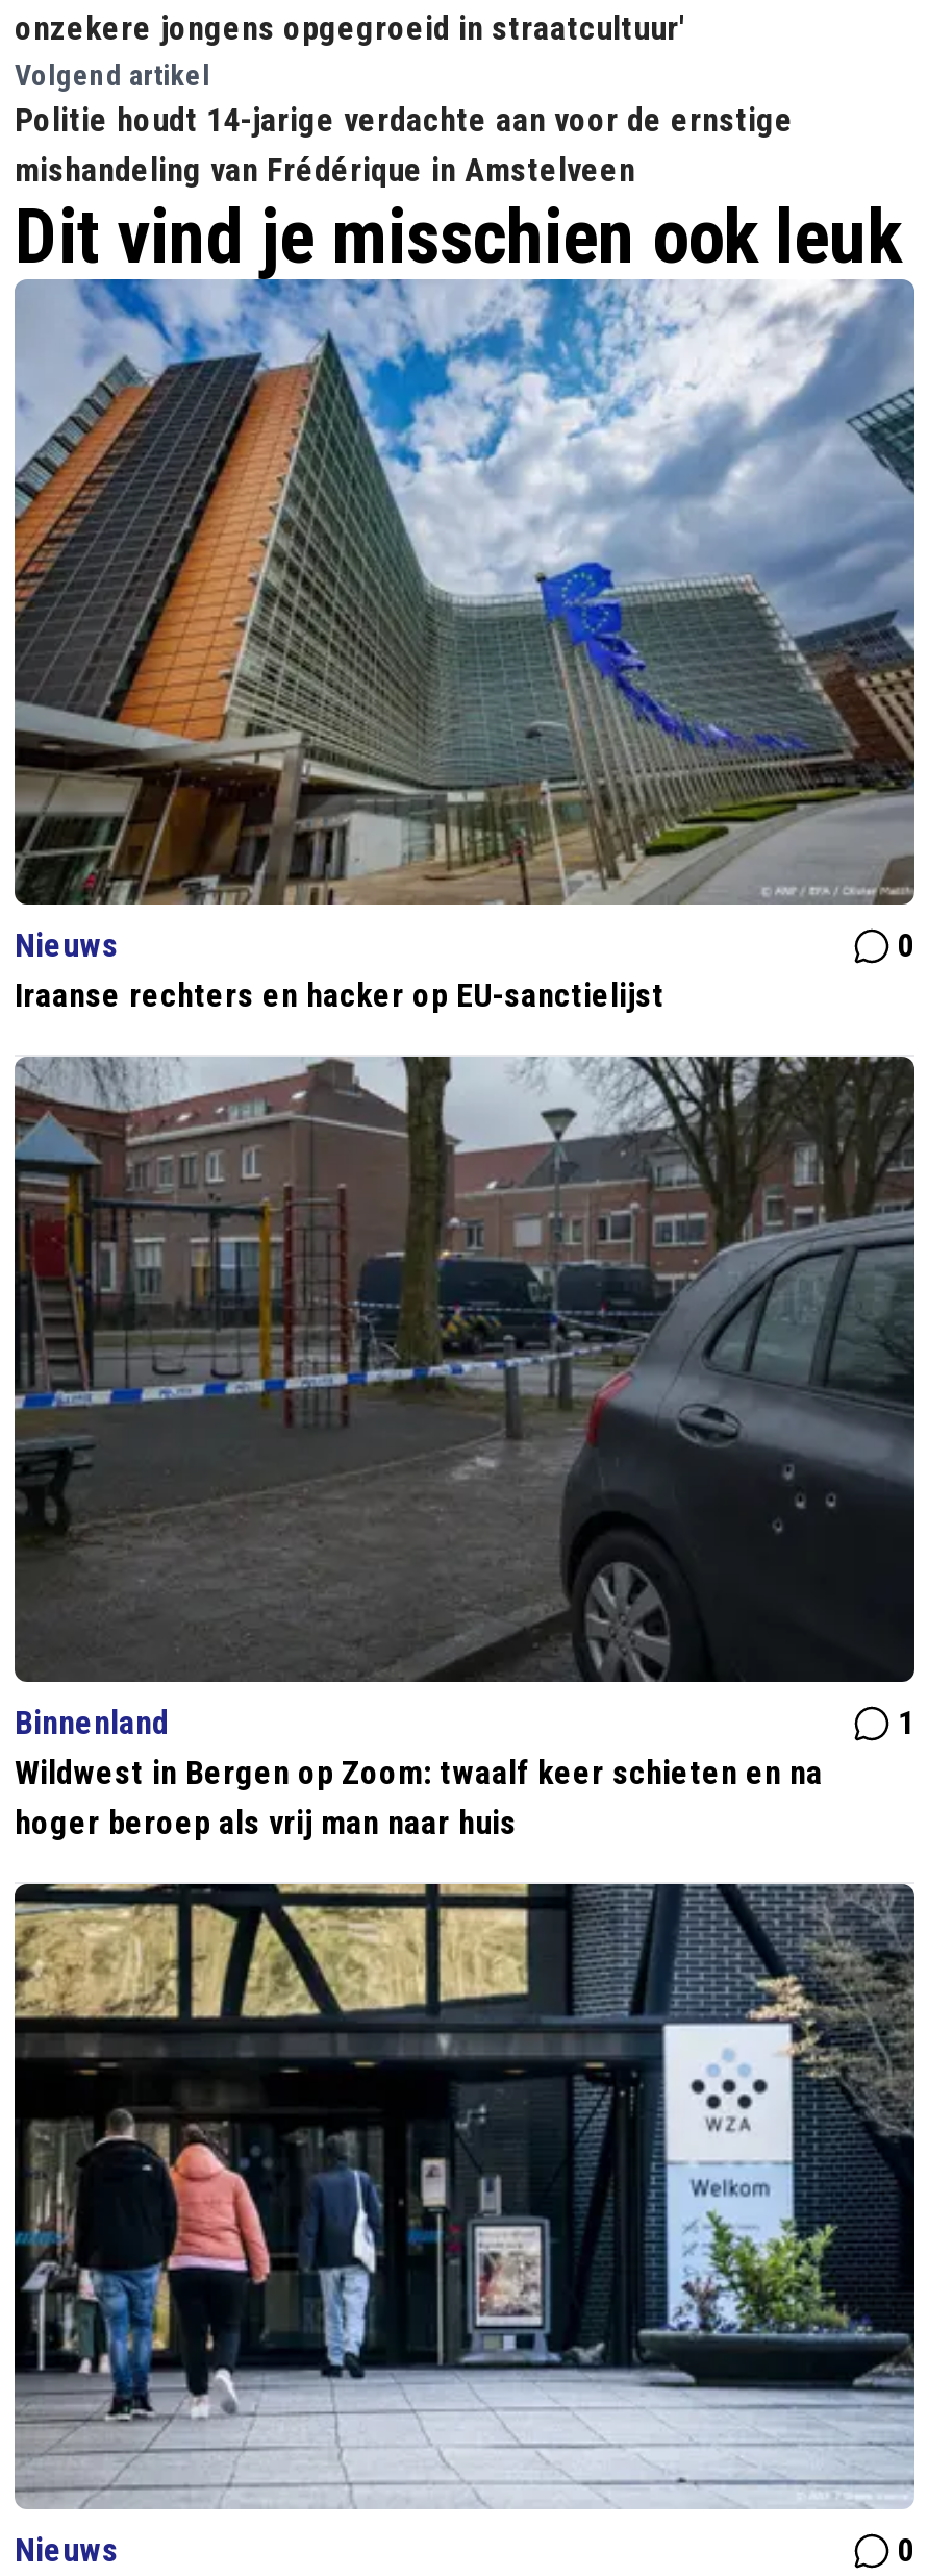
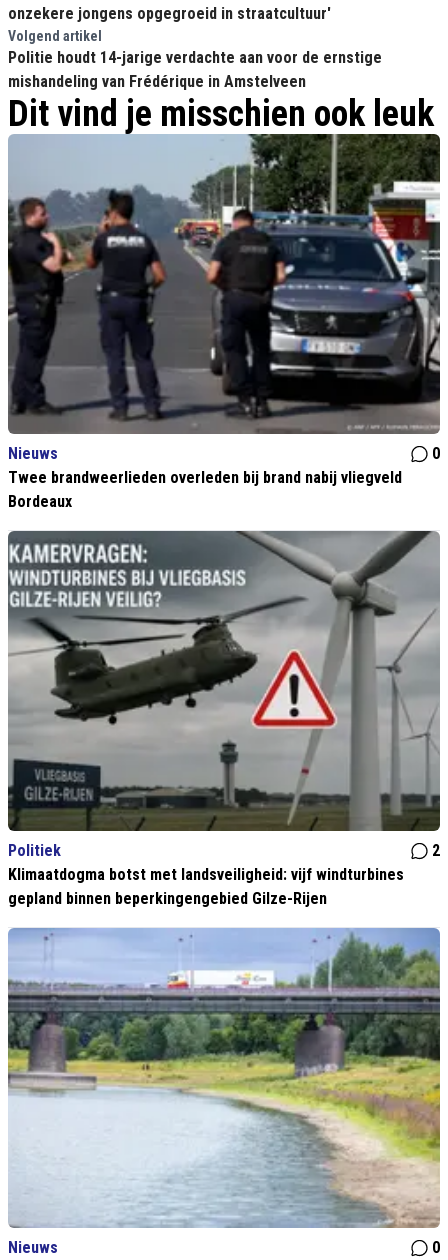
[12,286,917,1016] [image] | Iraanse rechters en hacker op EU-sanctielijst -> [7,136,441,511] [image] | Twee brandweerlieden overleden bij brand nabij vliegveld | Bordeaux
[15,1057,914,1843] [image] | Binnenland | 1 | Wildwest in Bergen op Zoom: twaalf keer schieten en na | hoger beroep als vrij man naar huis -> [7,531,440,908] [image] | Politiek | 2 | Klimaatdogma botst met landsveiligheid: vijf windturbines | gepland binnen beperkingengebied Gilze-Rijen
[12,1882,917,2507] [image] -> [7,927,441,1228] [image]

